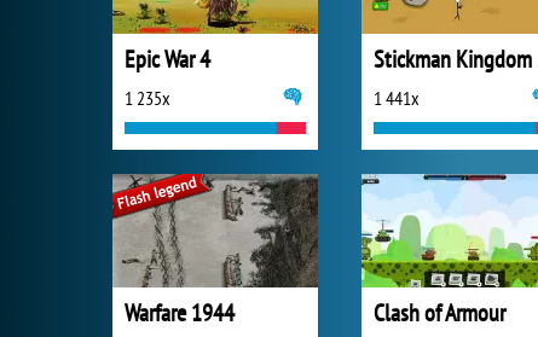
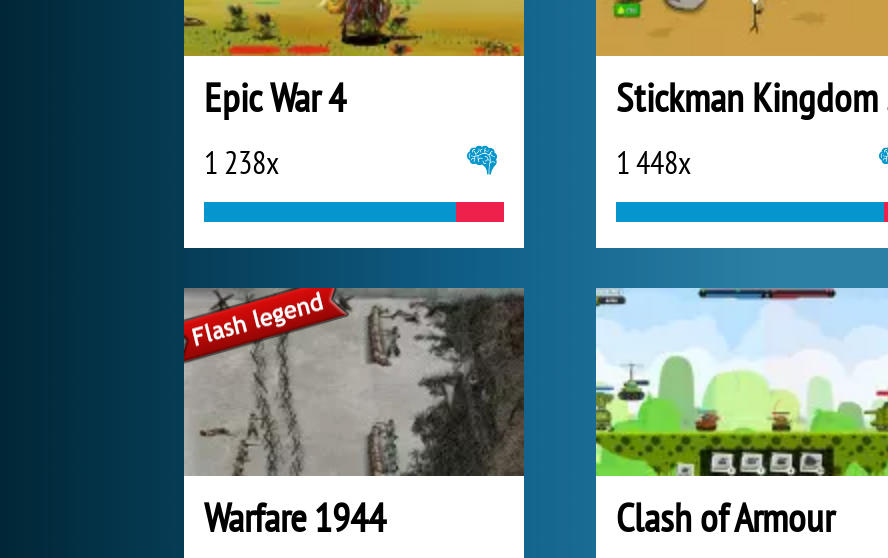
[125,86,170,110] 1 235x -> [204,142,280,182] 1 238x
[374,86,420,110] 1 441x -> [616,142,692,182] 1 448x

